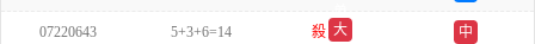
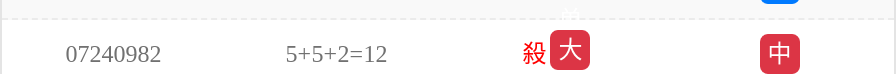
[39,24,96,40] 07220643 -> [66,40,162,68] 07240982
[171,24,231,40] 5+3+6=14 -> [286,40,388,68] 5+5+2=12

